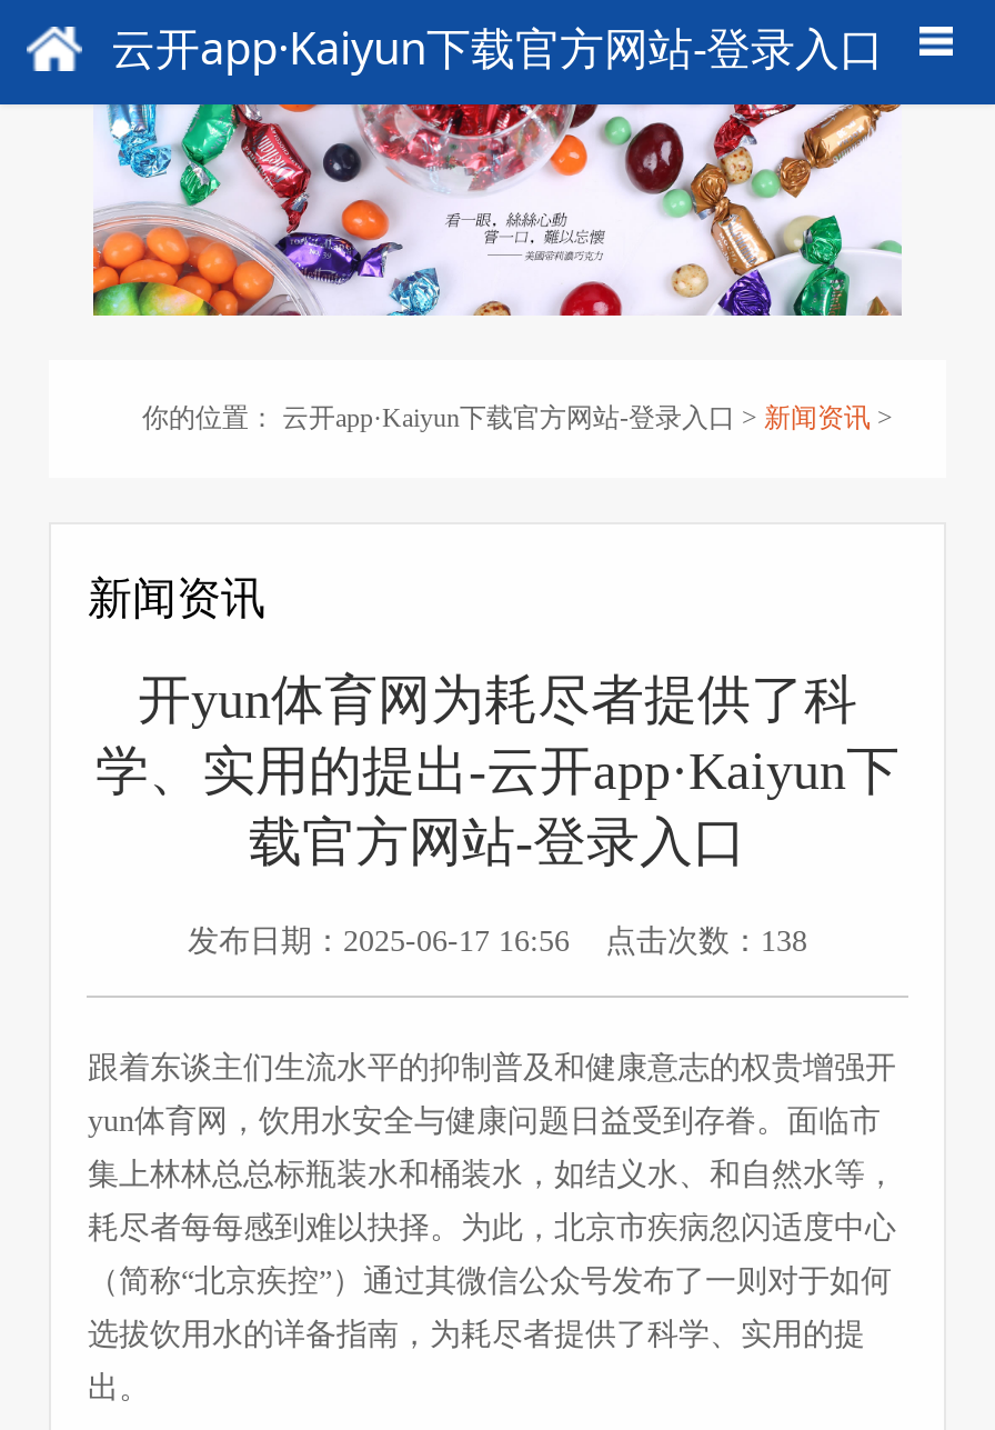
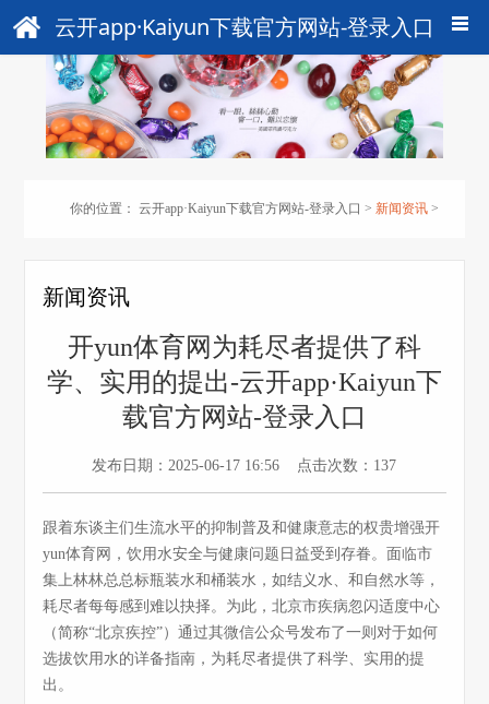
[188,924,807,958] 发布日期：2025-06-17 16:56 点击次数：138 -> [92,457,397,474] 发布日期：2025-06-17 16:56 点击次数：137

